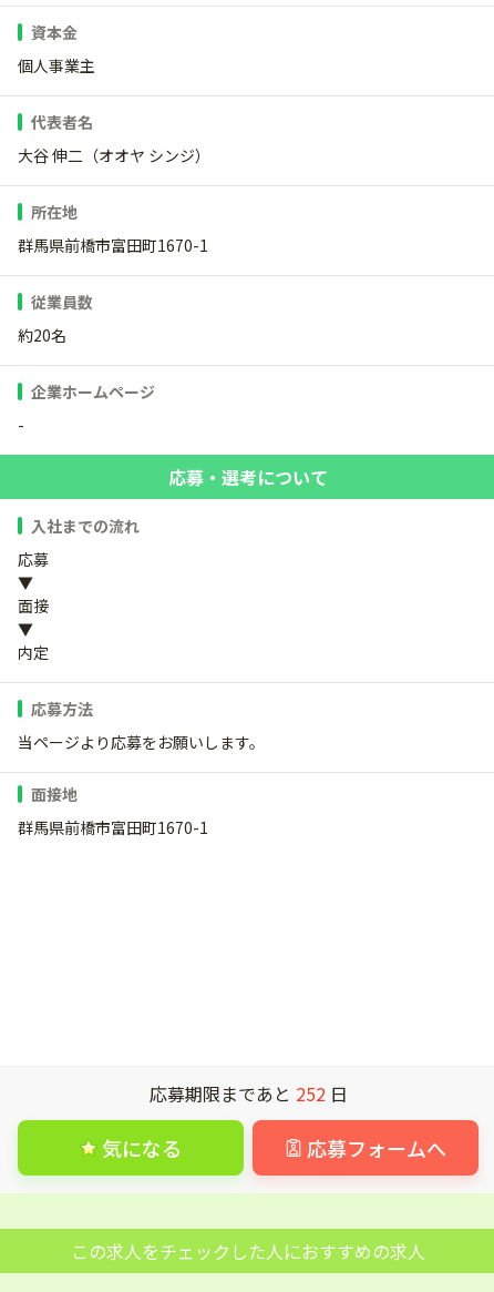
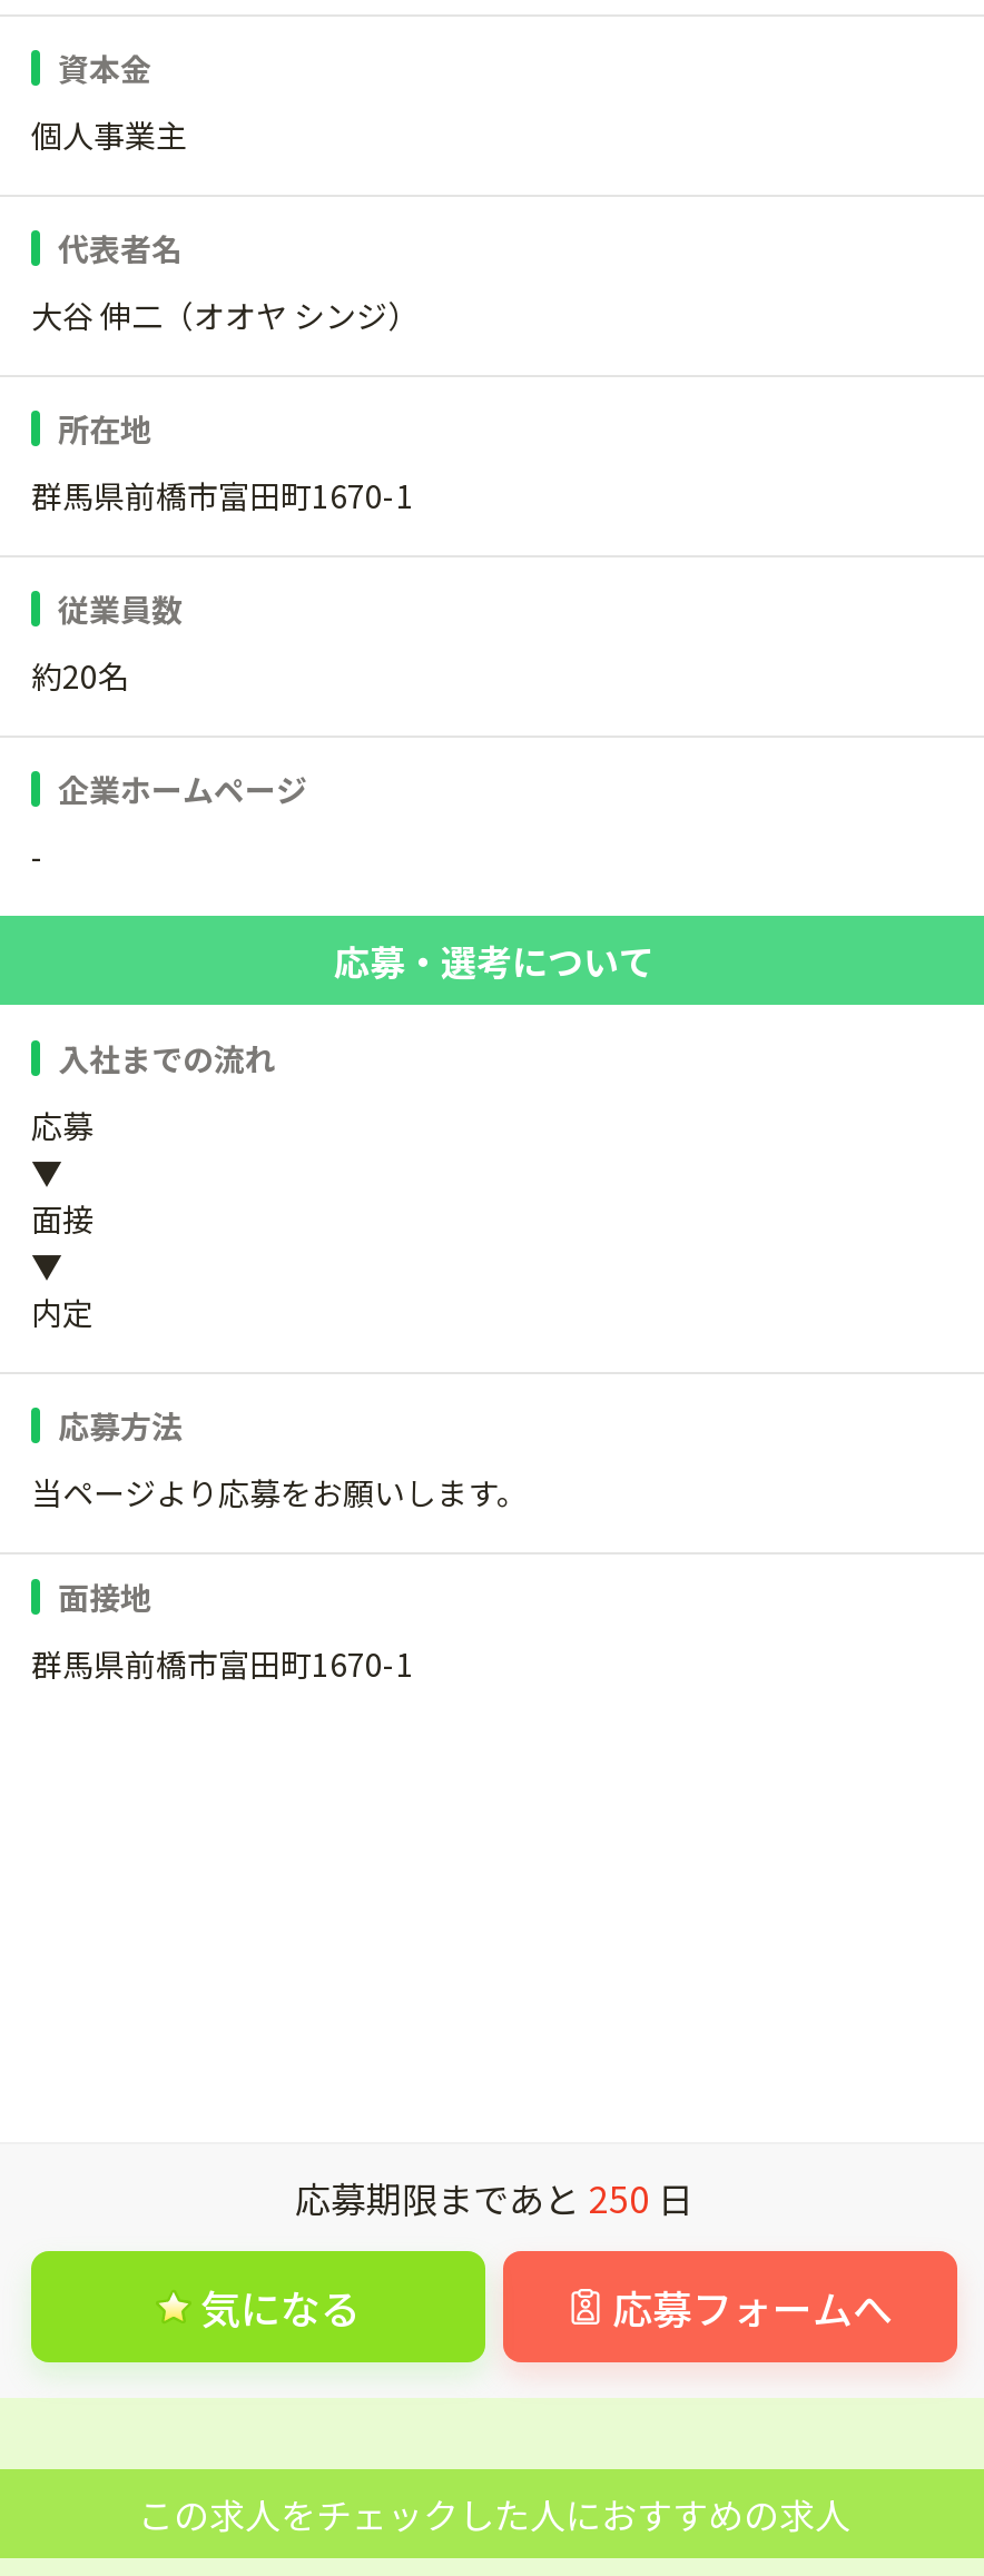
[149,1080,347,1107] 応募期限まであと252日 -> [295,2171,693,2225] 応募期限まであと250日

